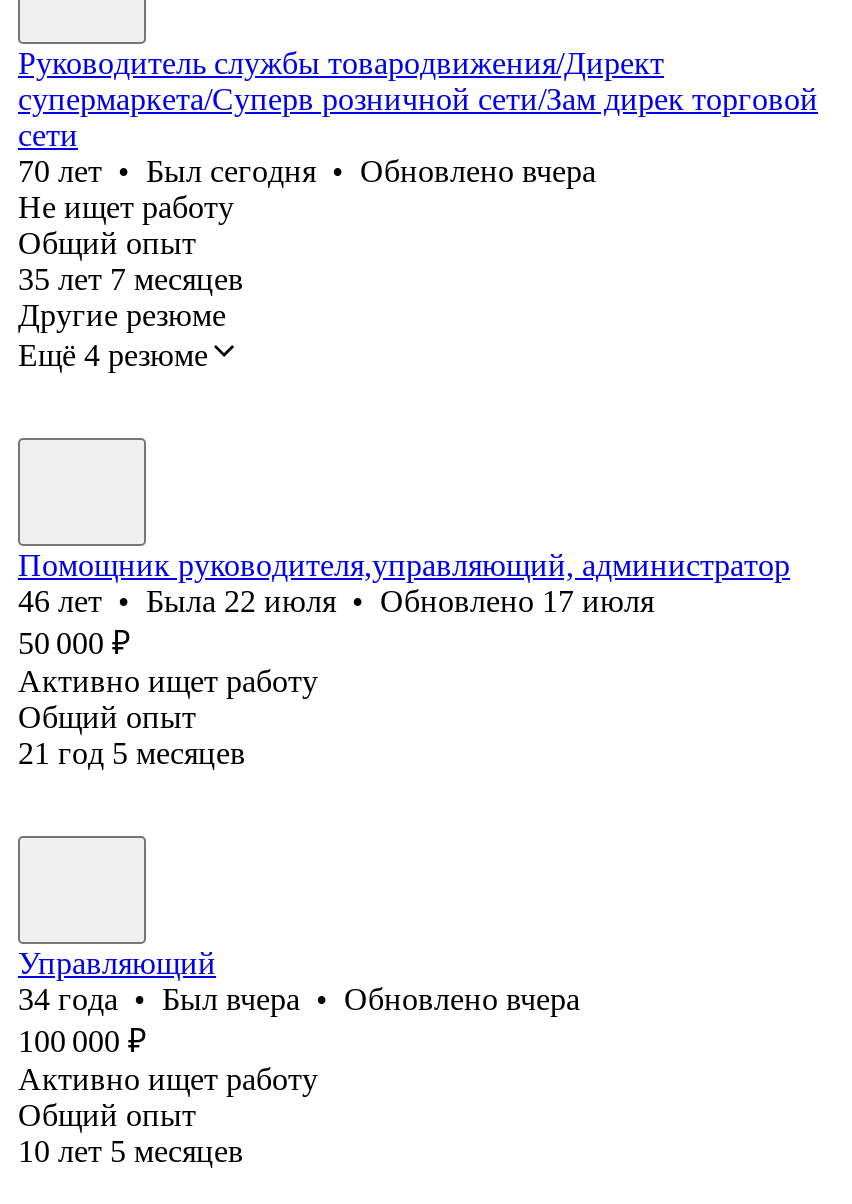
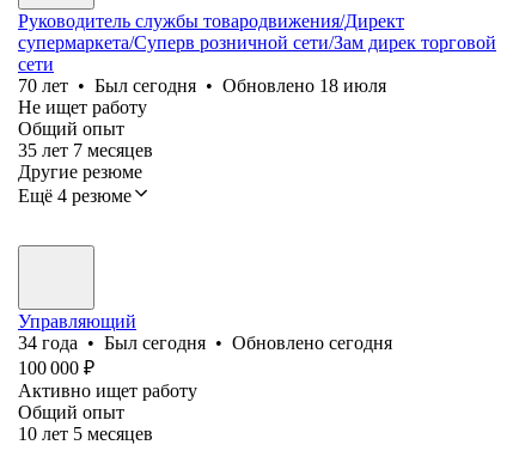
[18,154,596,188] 70 лет • Был сегодня • Обновлено вчера -> [18,75,386,96] 70 лет • Был сегодня • Обновлено 18 июля
[18,548,790,770] Помощник руководителя,управляющий, администратор | 46 лет • Была 22 июля • Обновлено 17 июля | 50 000 ₽ | Активно ищет работу | Общий опыт | 21 год 5 месяцев -> none
[18,982,580,1016] 34 года • Был вчера • Обновлено вчера -> [18,332,392,353] 34 года • Был сегодня • Обновлено сегодня

